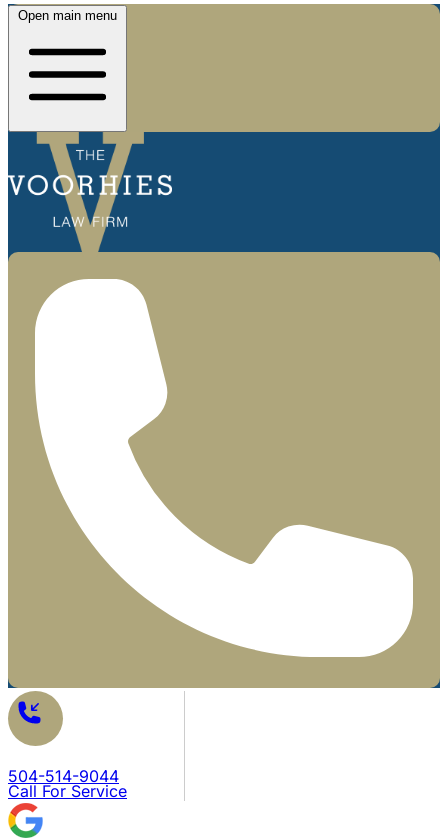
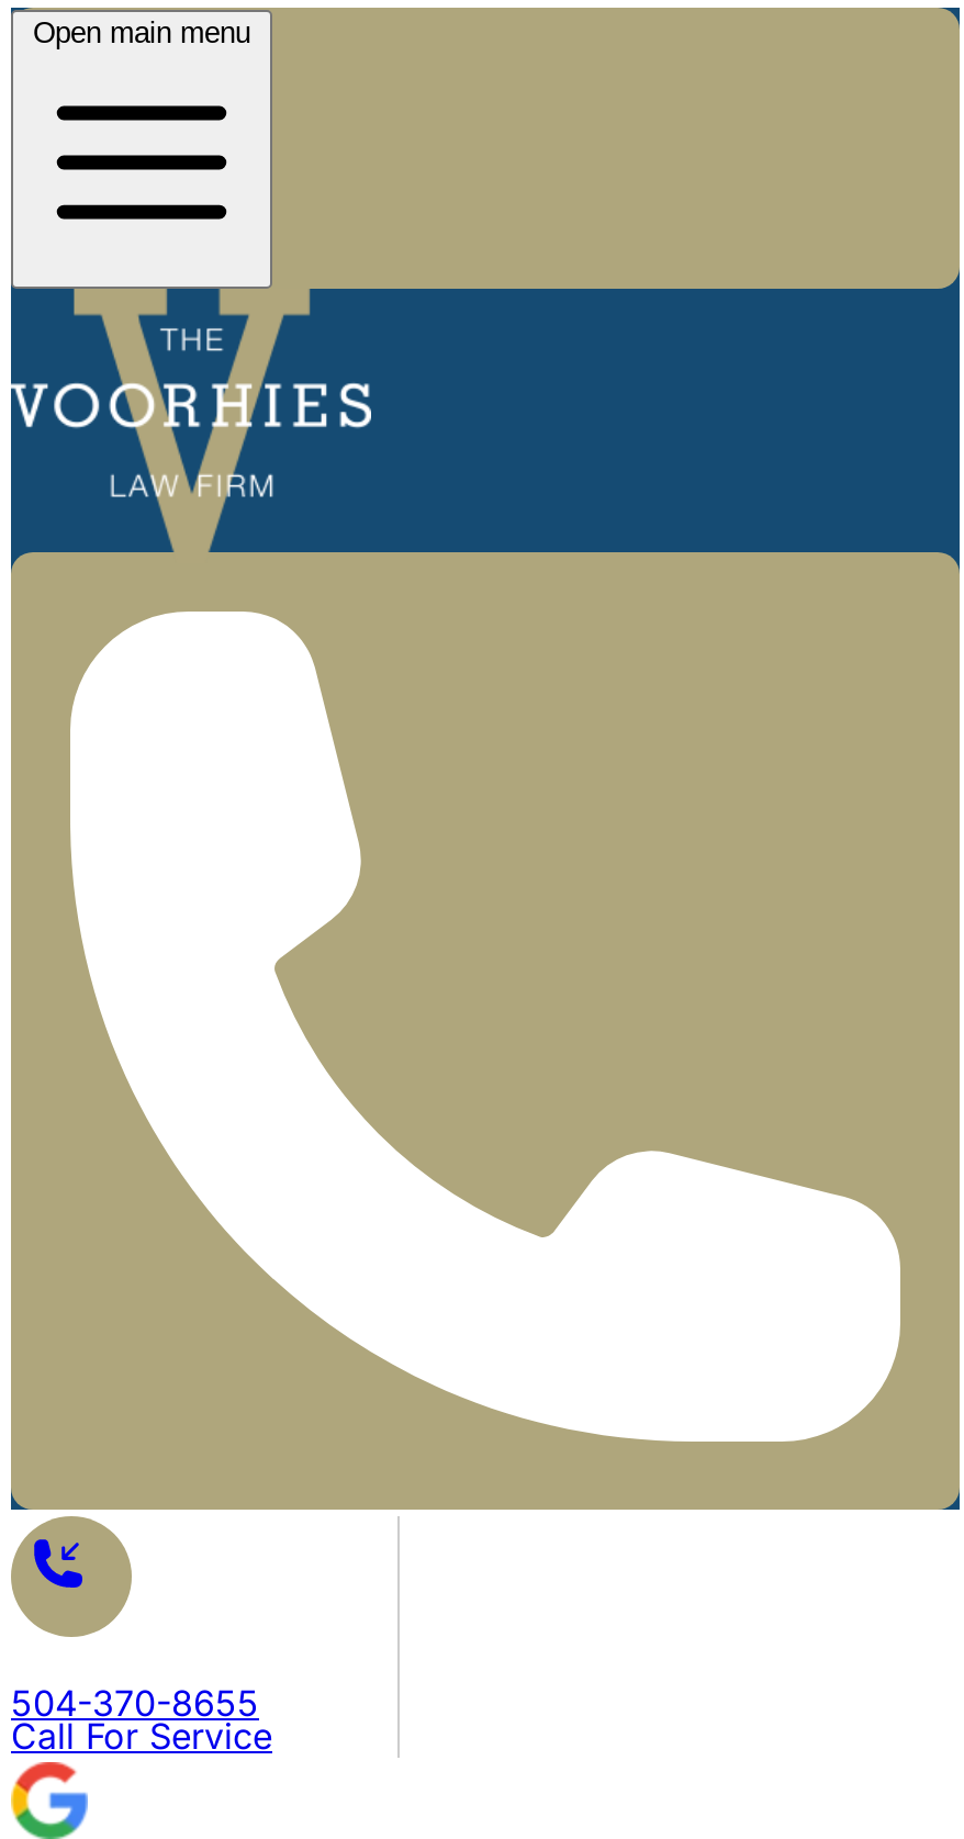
[8,766,119,786] 504-514-9044 -> [11,1681,259,1725] 504-370-8655

